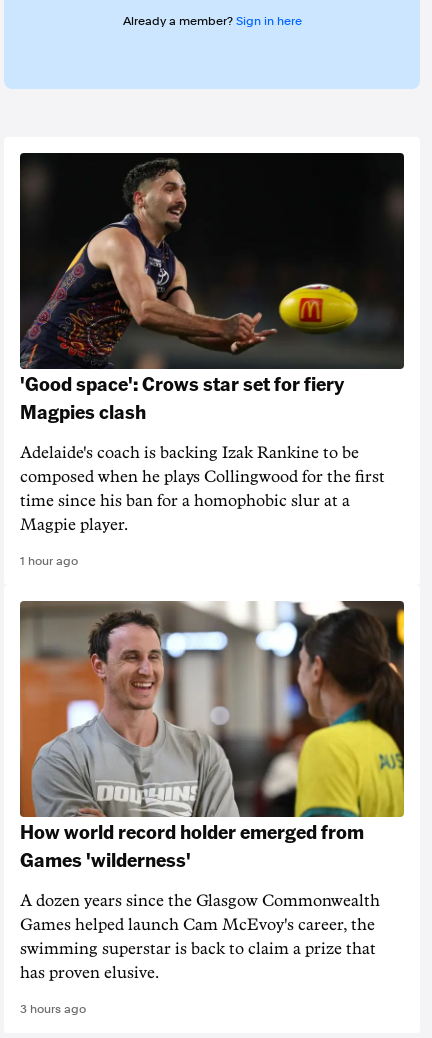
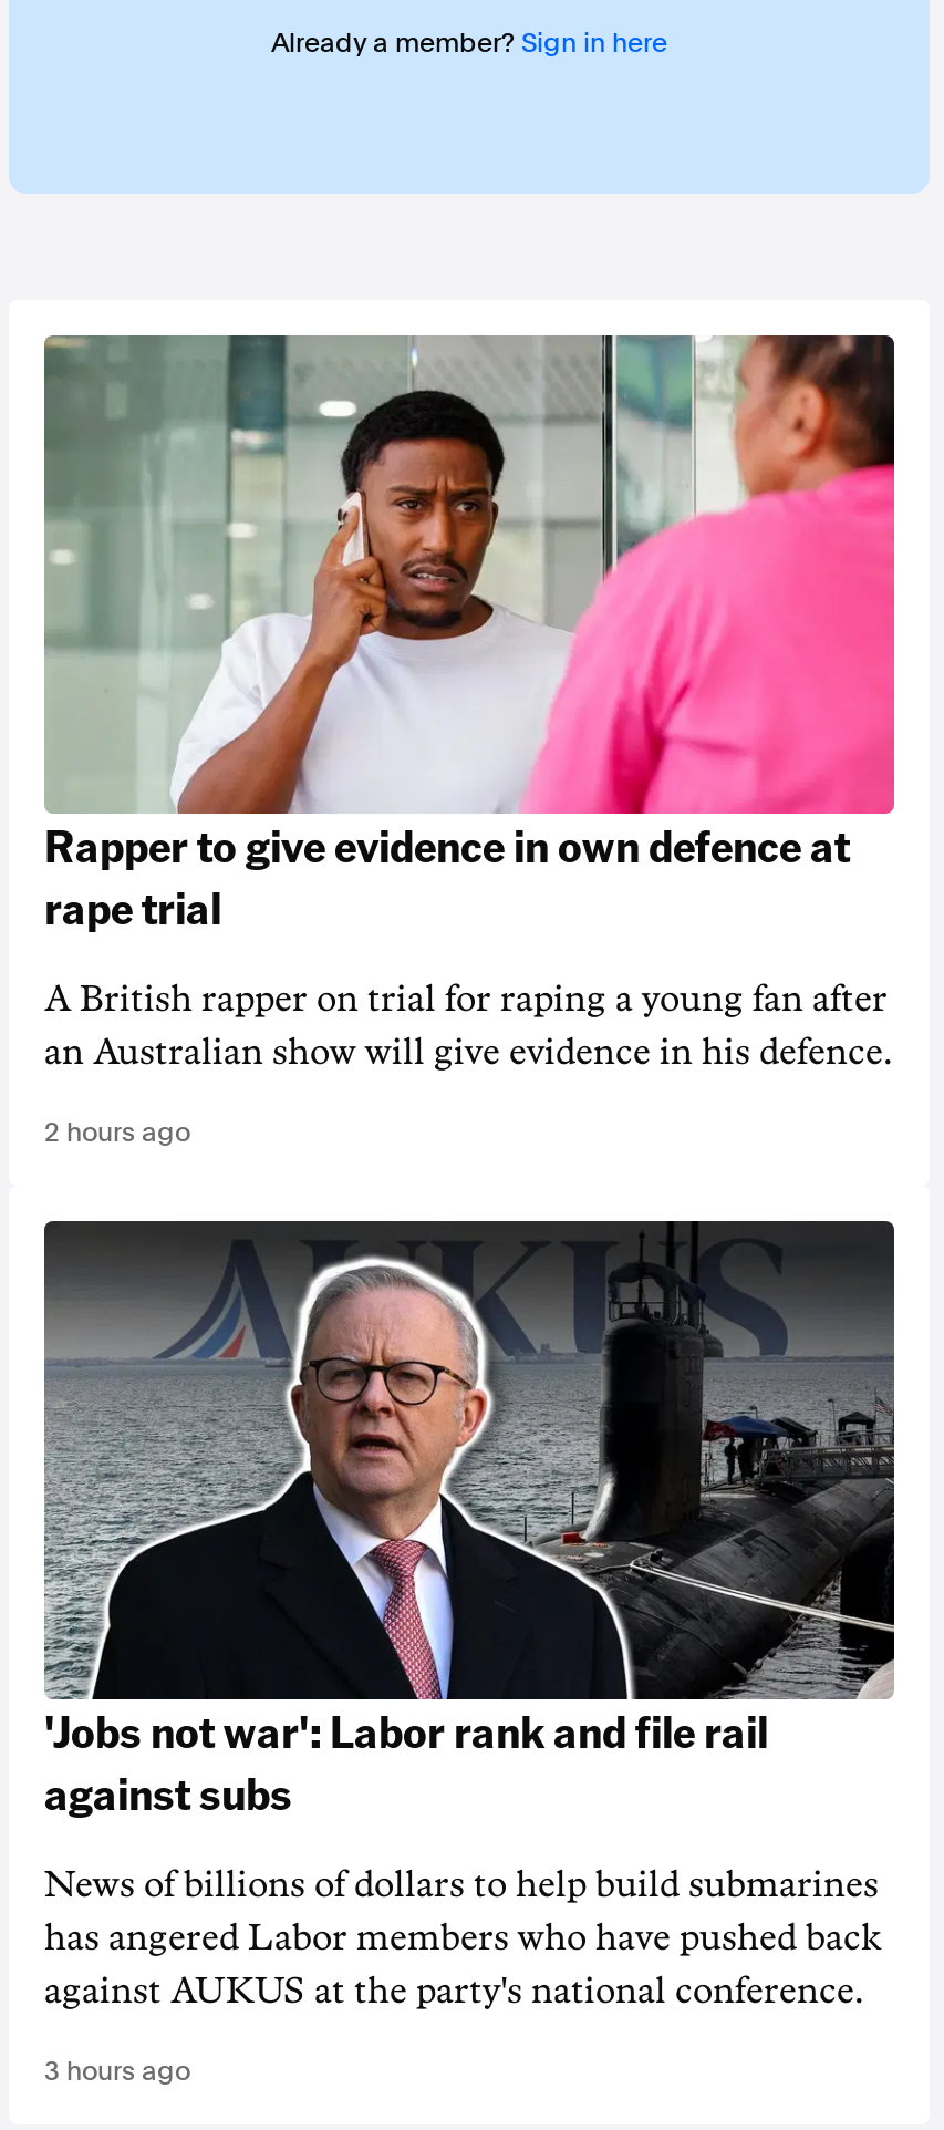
[19,152,405,568] [image] | 'Good space': Crows star set for fiery | Magpies clash | Adelaide's coach is backing Izak Rankine to be | composed when he plays Collingwood for the first | time since his ban for a homophobic slur at a | Magpie player. | 1 hour ago -> [42,333,896,1149] [image] | Rapper to give evidence in own defence at | rape trial | A British rapper on trial for raping a young fan after | an Australian show will give evidence in his defence. | 2 hours ago
[20,600,405,981] [image] | How world record holder emerged from | Games 'wilderness' | A dozen years since the Glasgow Commonwealth | Games helped launch Cam McEvoy's career, the | swimming superstar is back to claim a prize that | has proven elusive. -> [44,1219,896,2010] [image] | 'Jobs not war': Labor rank and file rail | against subs | News of billions of dollars to help build submarines | has angered Labor members who have pushed back | against AUKUS at the party's national conference.

